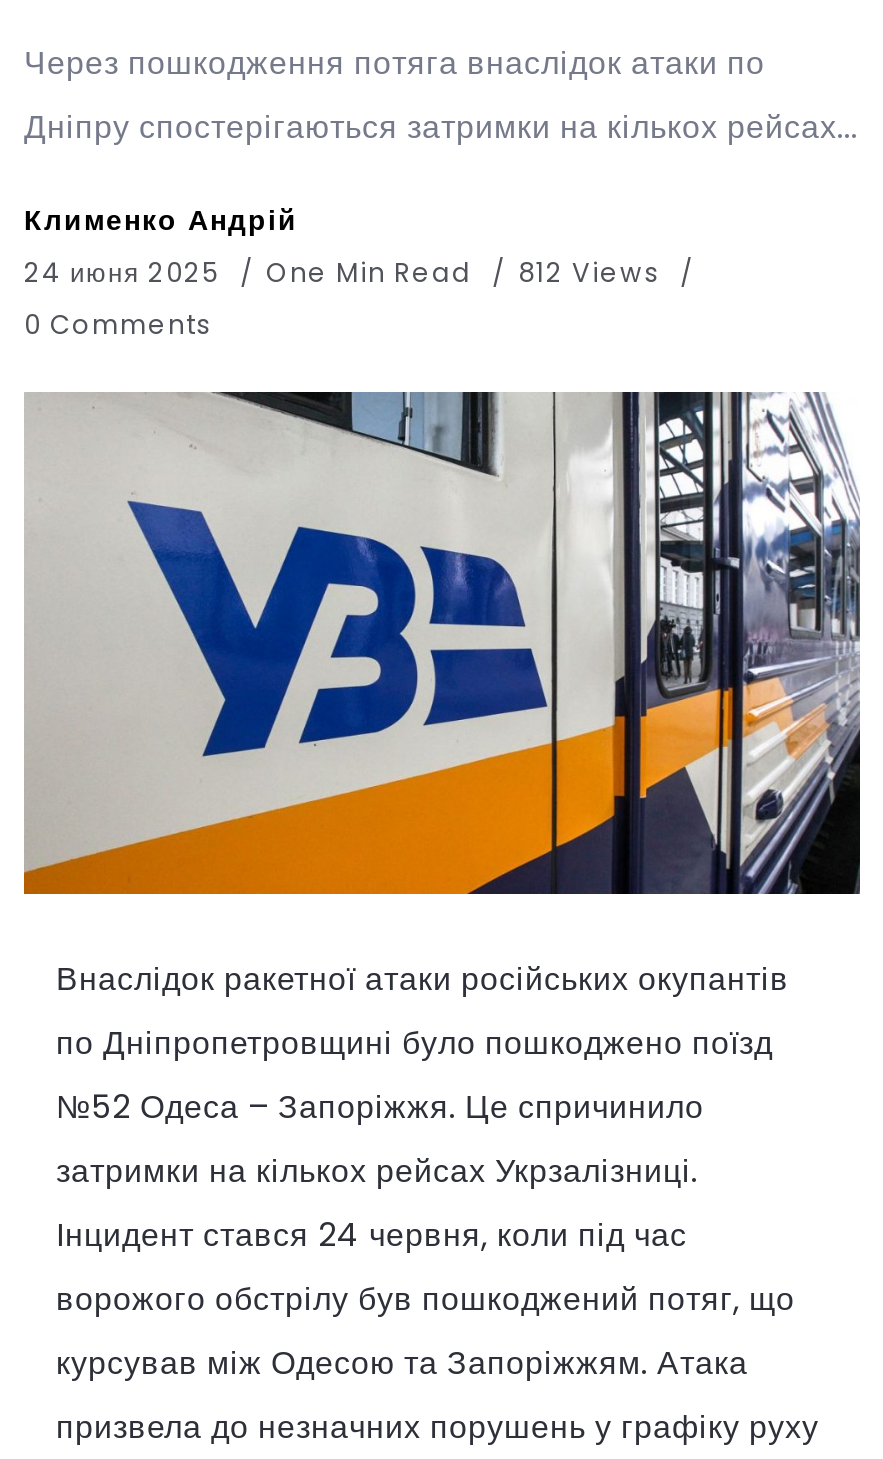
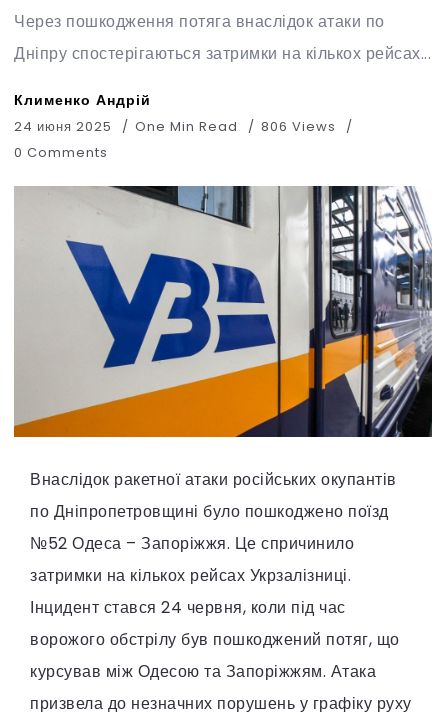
[24,254,660,292] 24 июня 2025 One Min Read 812 Views -> [14,117,336,136] 24 июня 2025 One Min Read 806 Views

